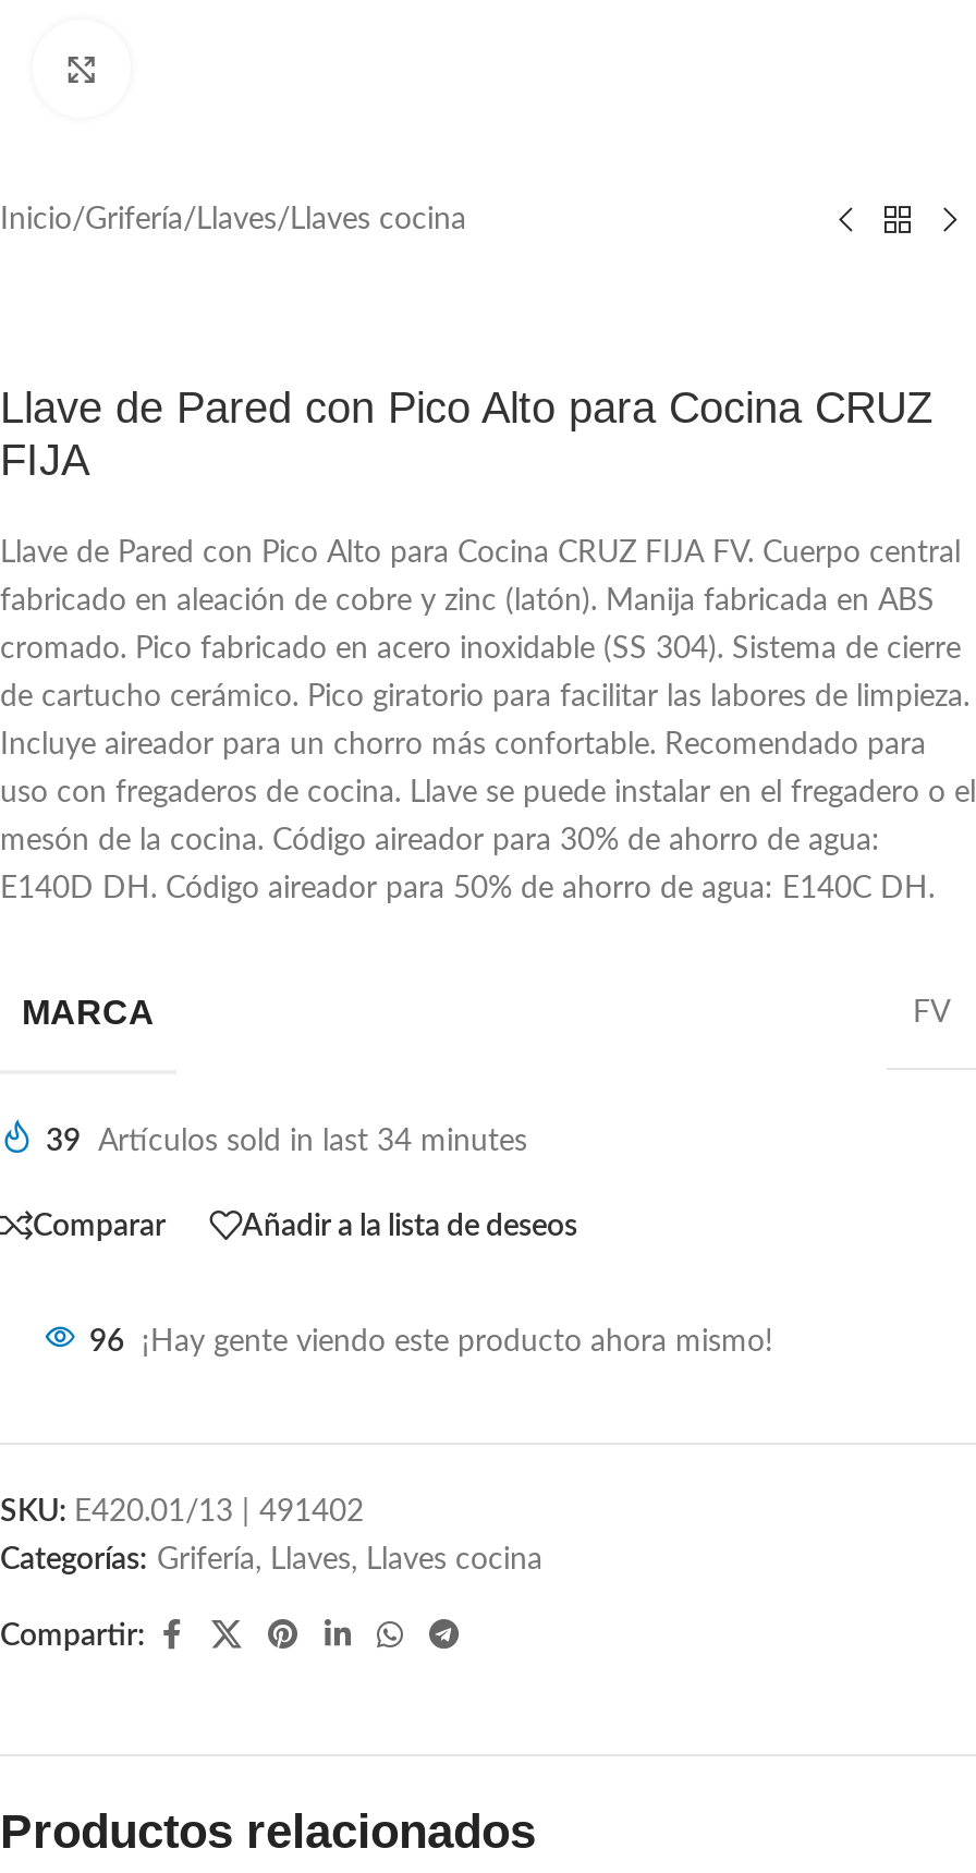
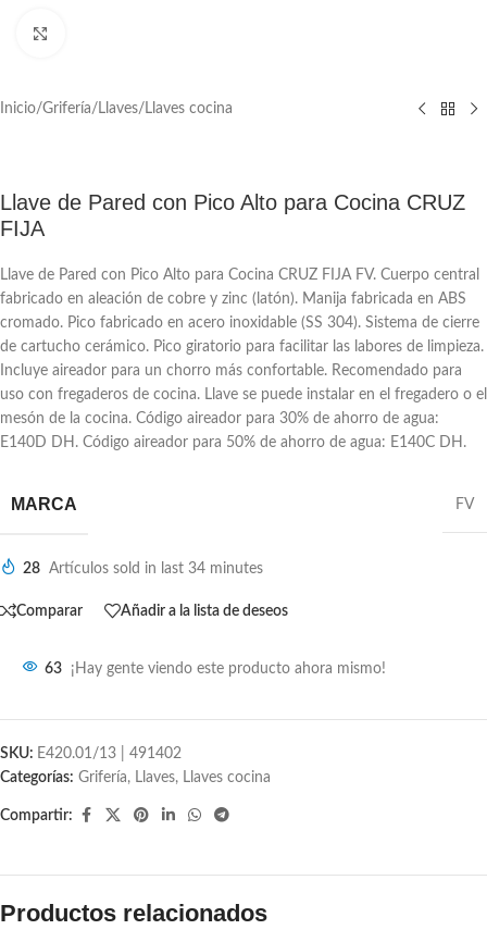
[46,1127,527,1157] 39 Artículos sold in last 34 minutes -> [23,561,263,577] 28 Artículos sold in last 34 minutes
[89,1327,773,1358] 96 ¡Hay gente viendo este producto ahora mismo! -> [45,661,386,677] 63 ¡Hay gente viendo este producto ahora mismo!

